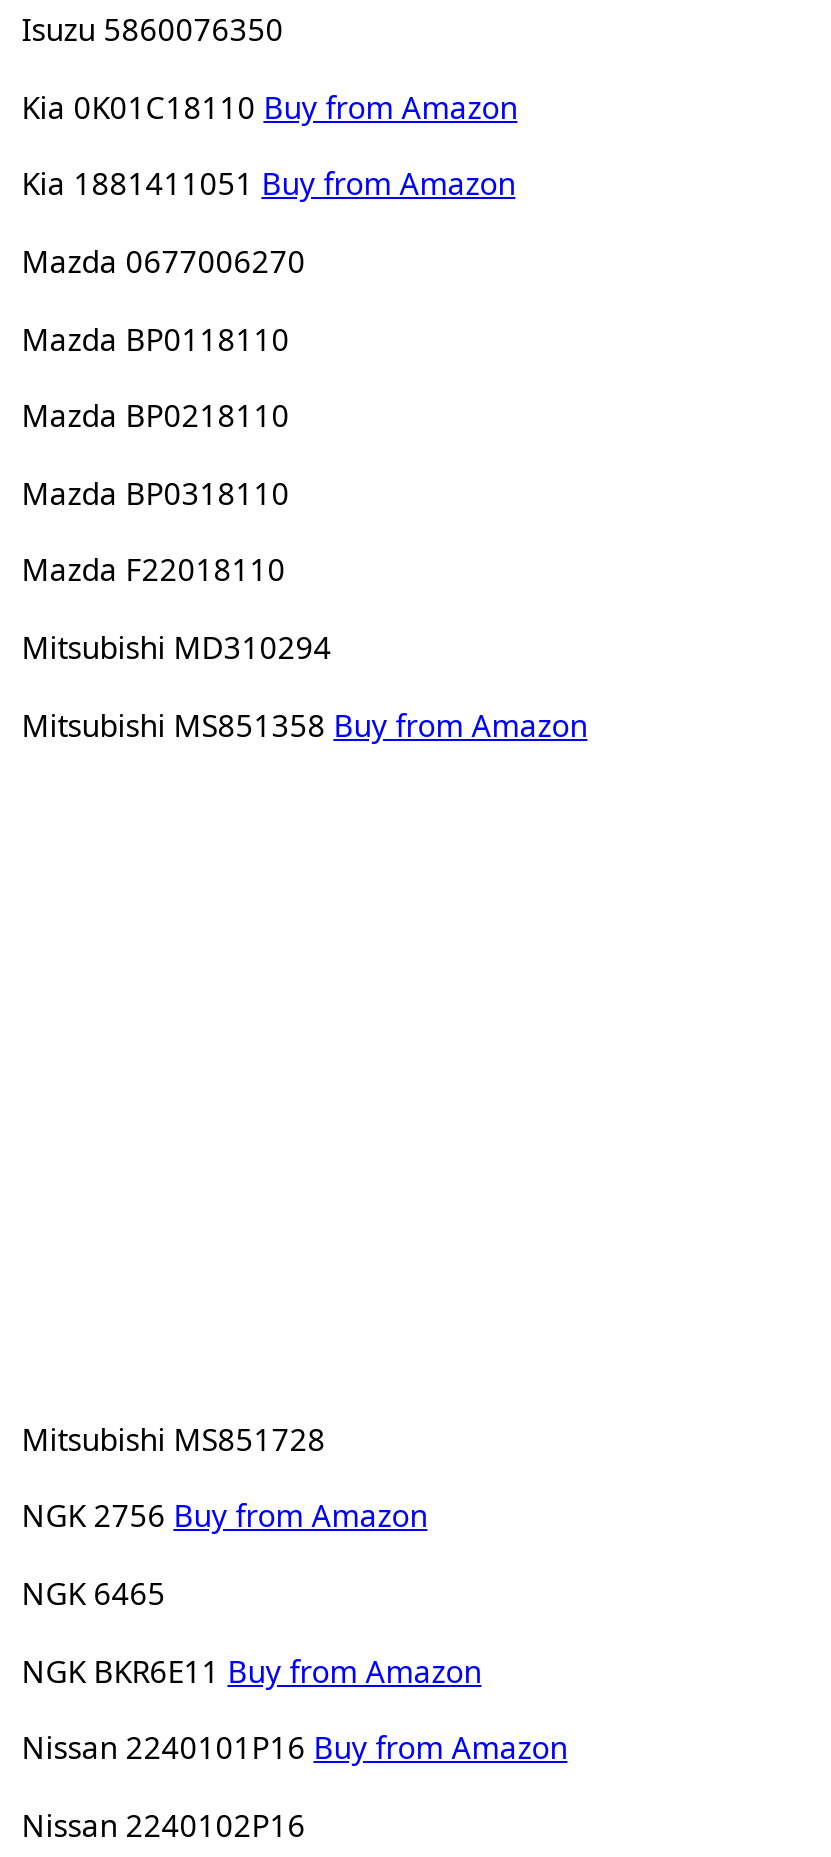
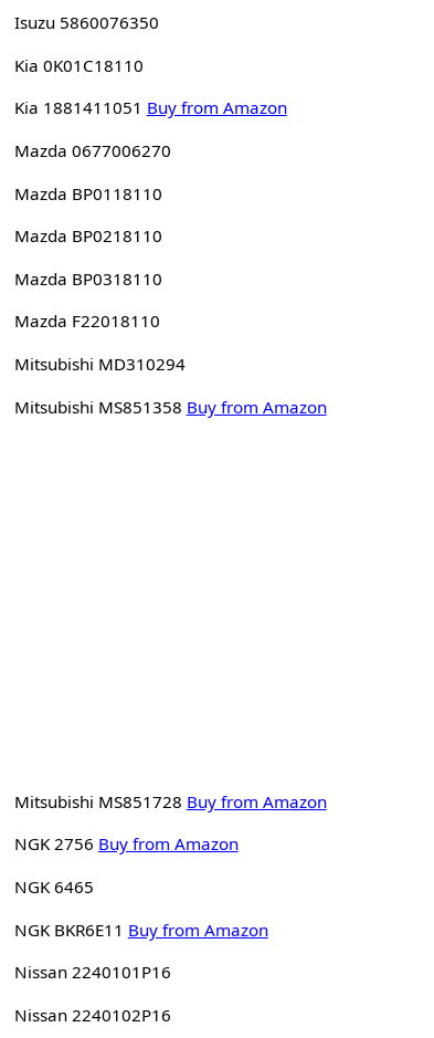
[21,87,517,127] Kia 0K01C18110 Buy from Amazon -> [14,54,143,76] Kia 0K01C18110
[21,1419,325,1459] Mitsubishi MS851728 -> [14,790,327,812] Mitsubishi MS851728 Buy from Amazon
[21,1727,567,1767] Nissan 2240101P16 Buy from Amazon -> [14,961,171,983] Nissan 2240101P16

